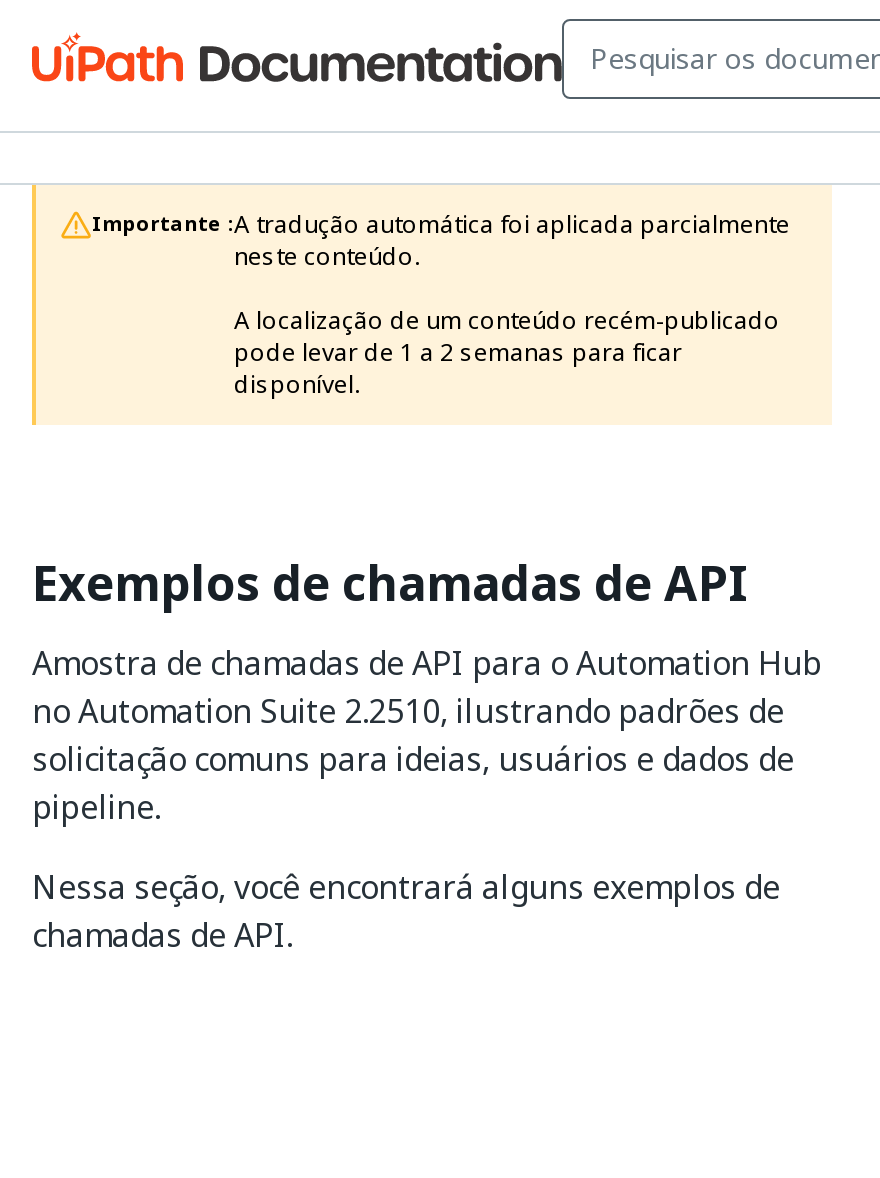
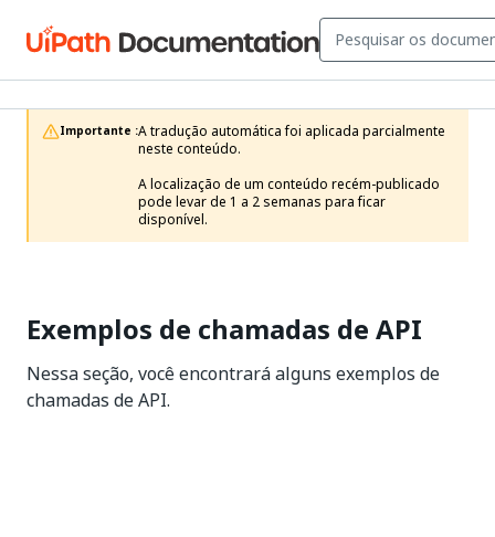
[32,639,822,831] Amostra de chamadas de API para o Automation Hub | no Automation Suite 2.2510, ilustrando padrões de | solicitação comuns para ideias, usuários e dados de | pipeline. -> none

